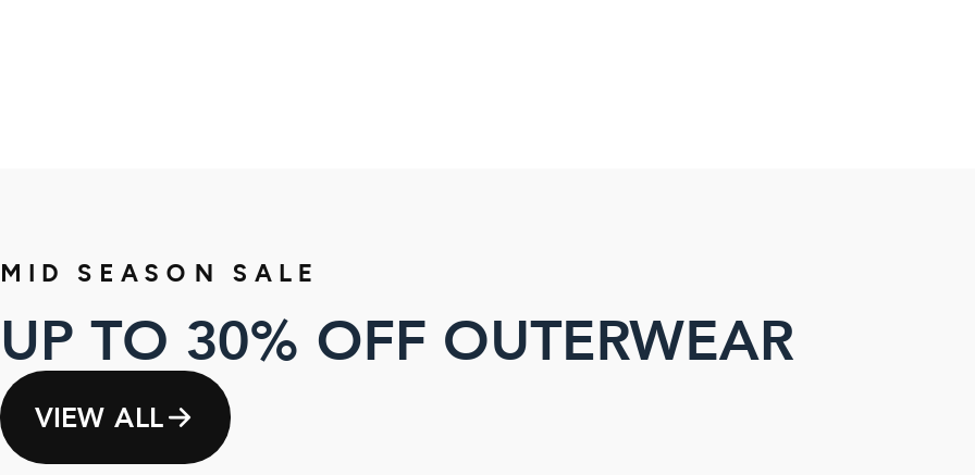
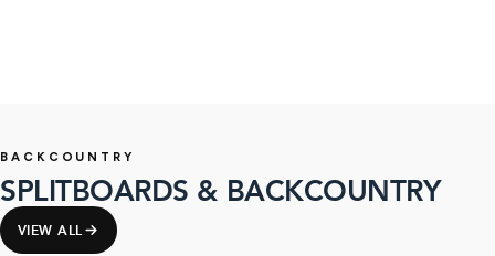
[0,258,793,376] MID SEASON SALE | UP TO 30% OFF OUTERWEAR -> [0,149,440,208] BACKCOUNTRY | SPLITBOARDS & BACKCOUNTRY

